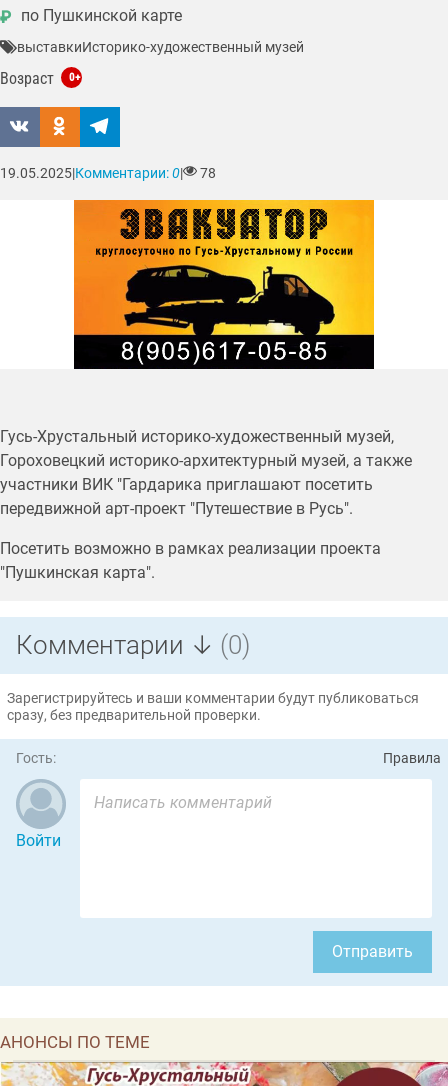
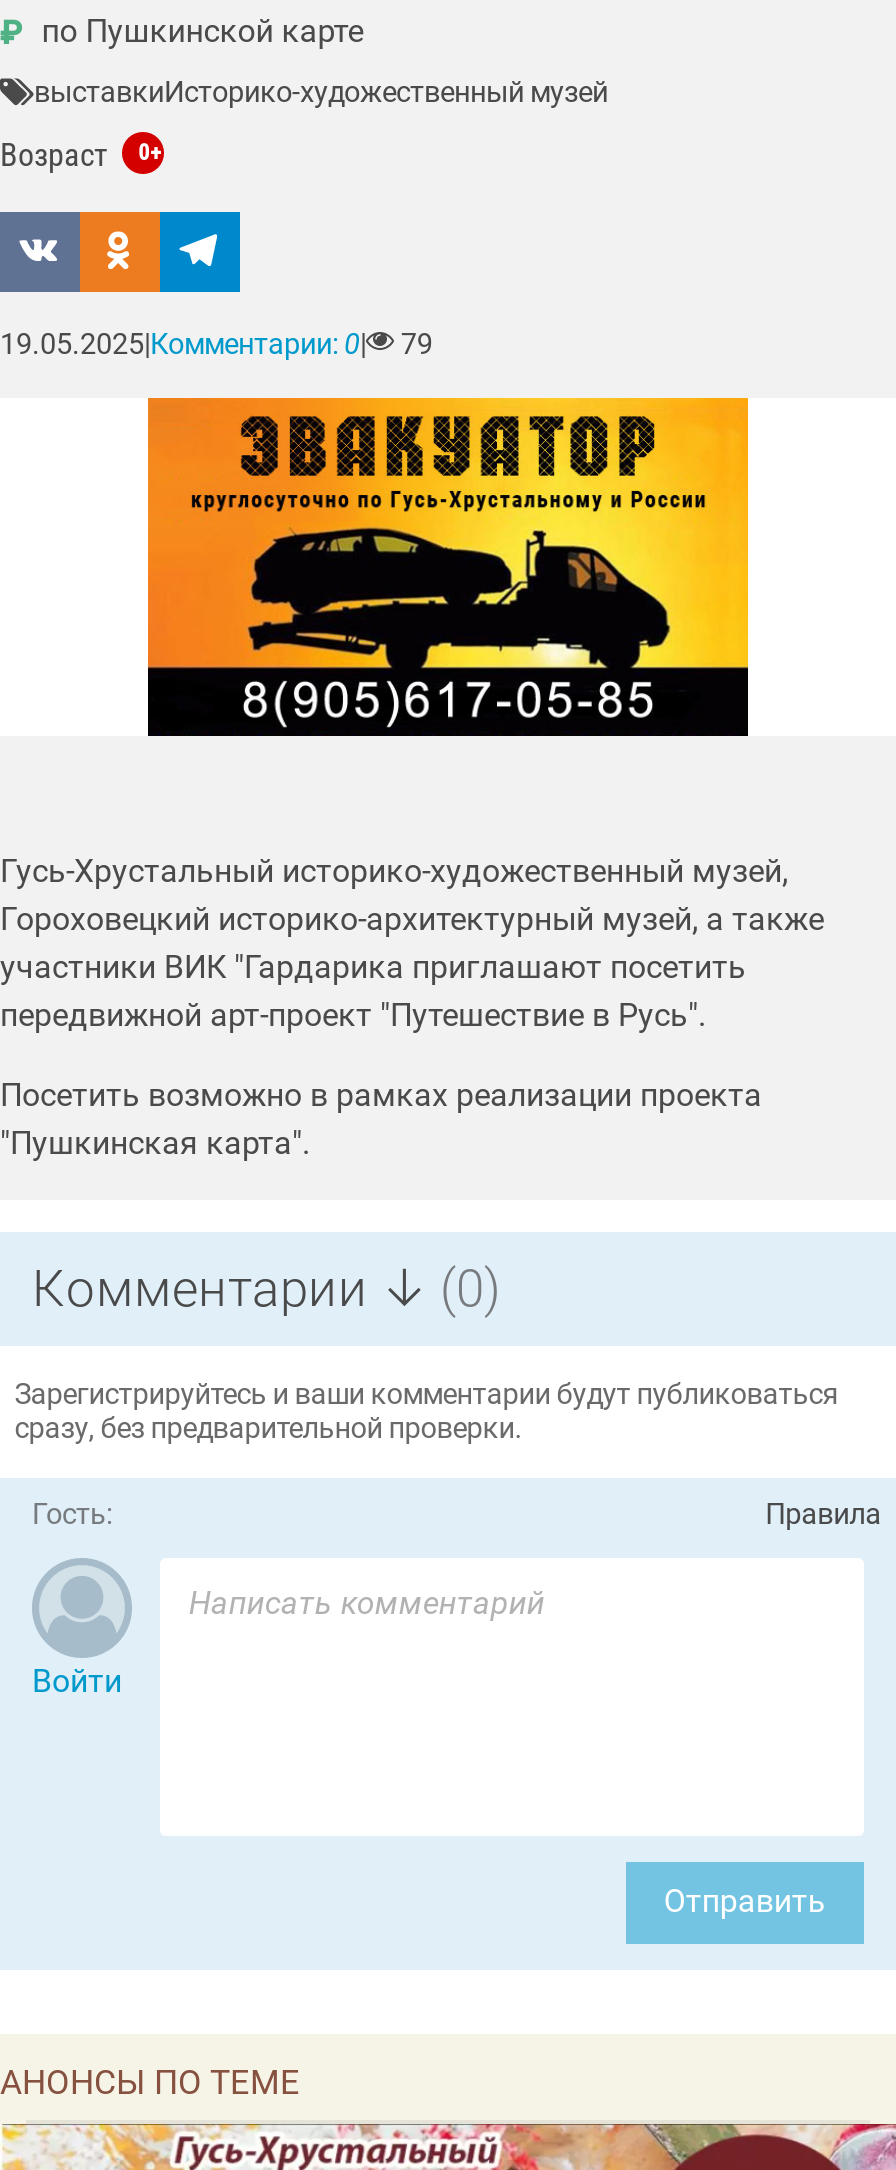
[197,165,216,182] 78 -> [395,328,433,362] 79

